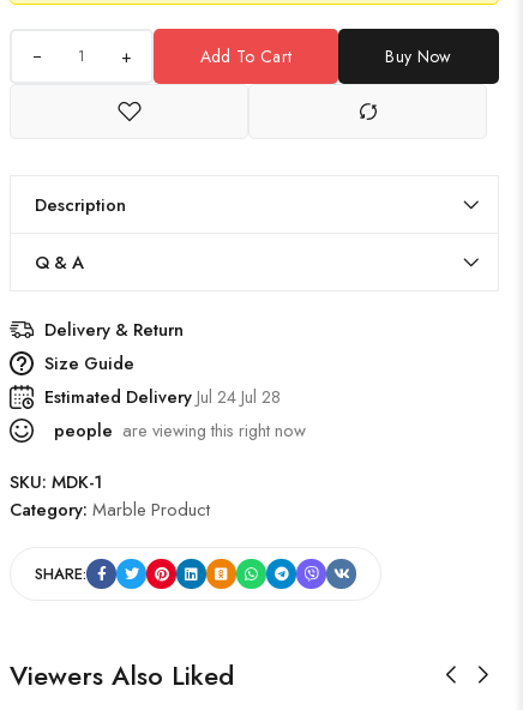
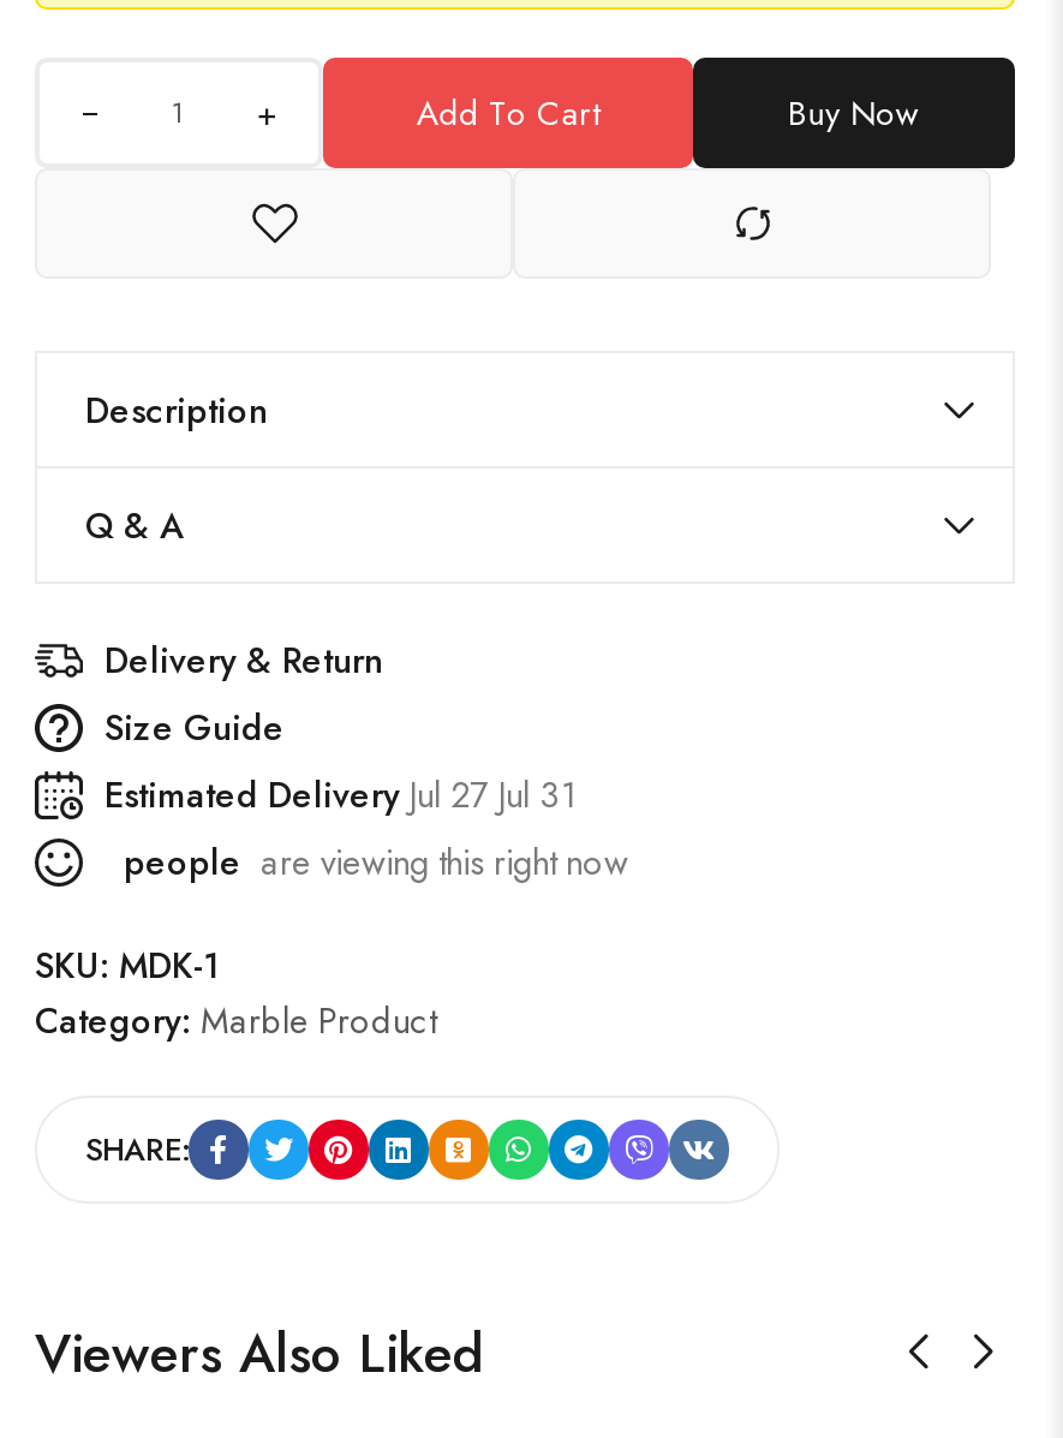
[44,384,281,409] Estimated Delivery Jul 24 Jul 28 -> [104,769,575,819] Estimated Delivery Jul 27 Jul 31

